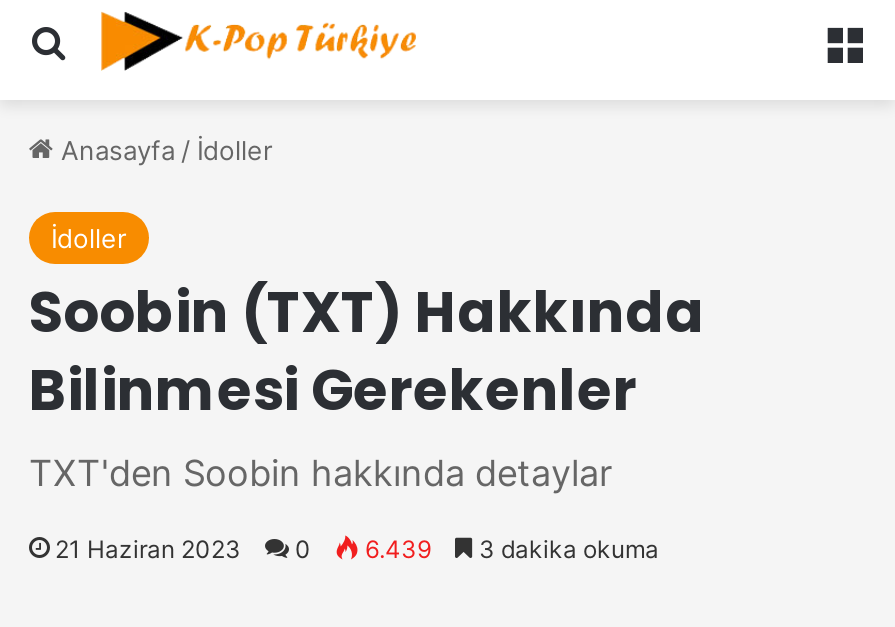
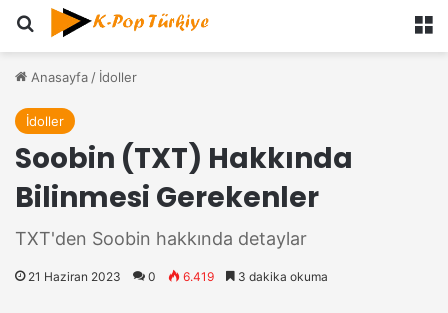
[55,534,659,564] 21 Haziran 2023 0 6.439 3 dakika okuma -> [28,269,328,284] 21 Haziran 2023 0 6.419 3 dakika okuma

